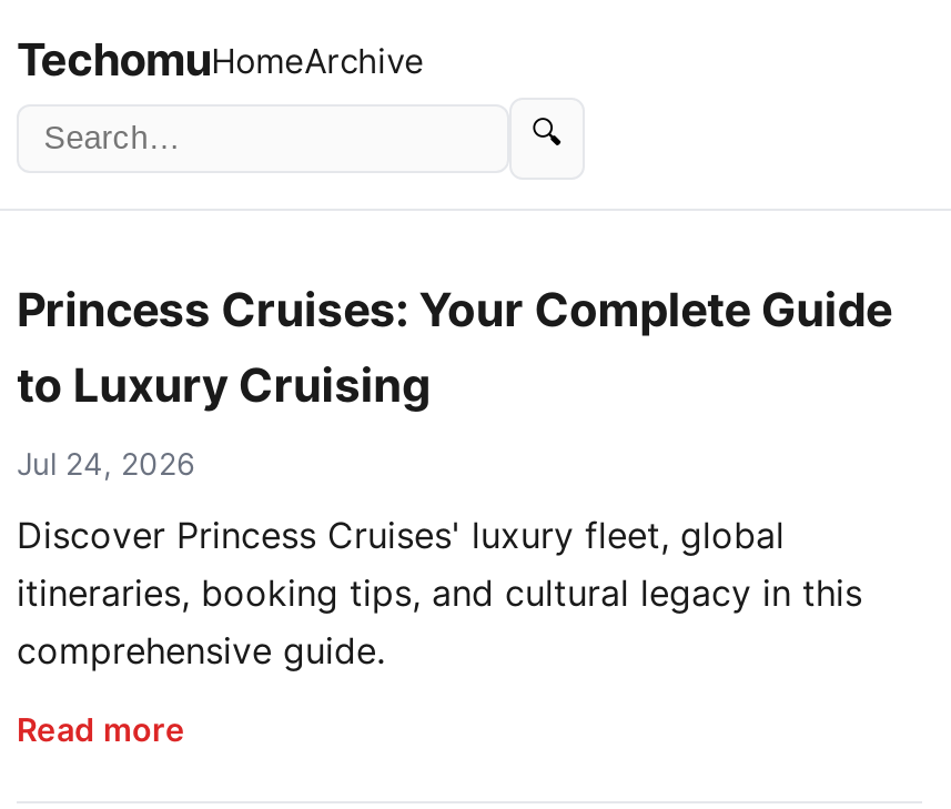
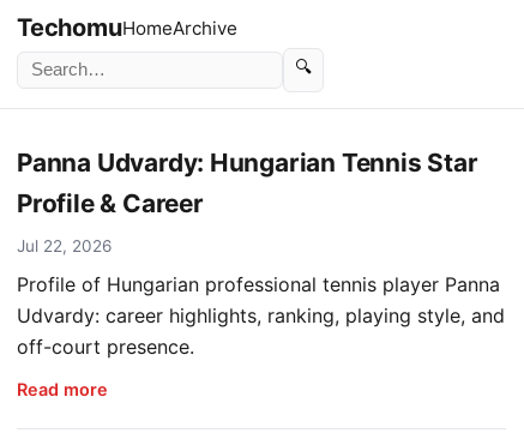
[17,283,892,414] Princess Cruises: Your Complete Guide | to Luxury Cruising -> [17,148,478,219] Panna Udvardy: Hungarian Tennis Star | Profile & Career
[17,446,194,481] Jul 24, 2026 -> [17,236,112,255] Jul 22, 2026
[17,512,862,672] Discover Princess Cruises' luxury fleet, global | itineraries, booking tips, and cultural legacy in this | comprehensive guide. -> [17,272,505,358] Profile of Hungarian professional tennis player Panna | Udvardy: career highlights, ranking, playing style, and | off-court presence.

